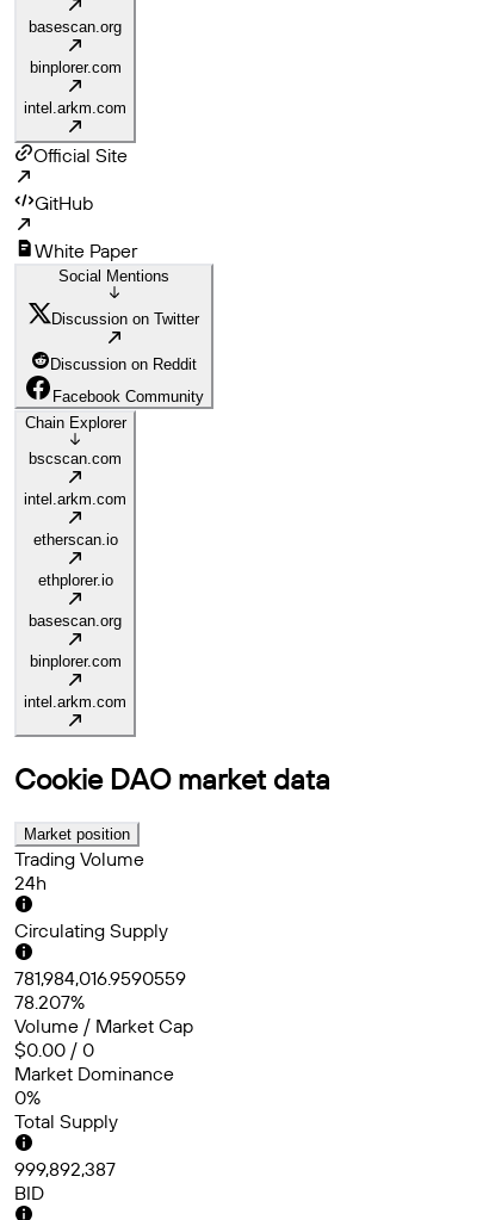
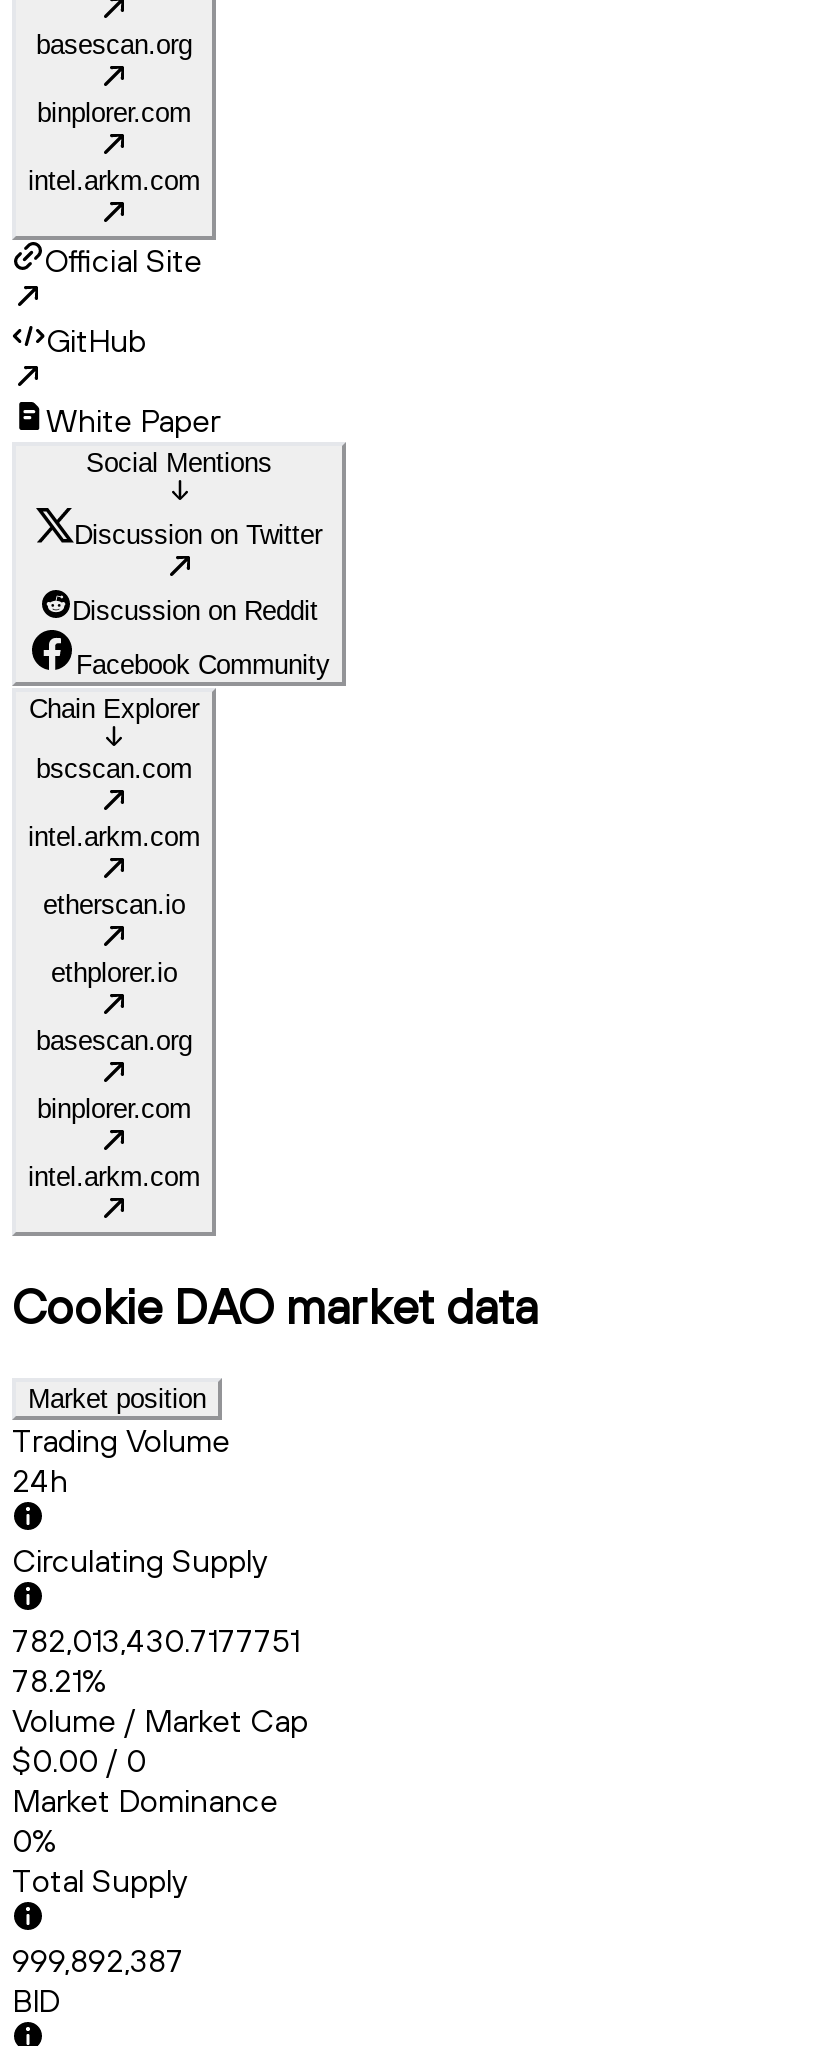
[14,966,186,990] 781,984,016.9590559 -> [12,1620,300,1660] 782,013,430.7177751
[14,990,85,1014] 78.207% -> [12,1660,108,1700] 78.21%

